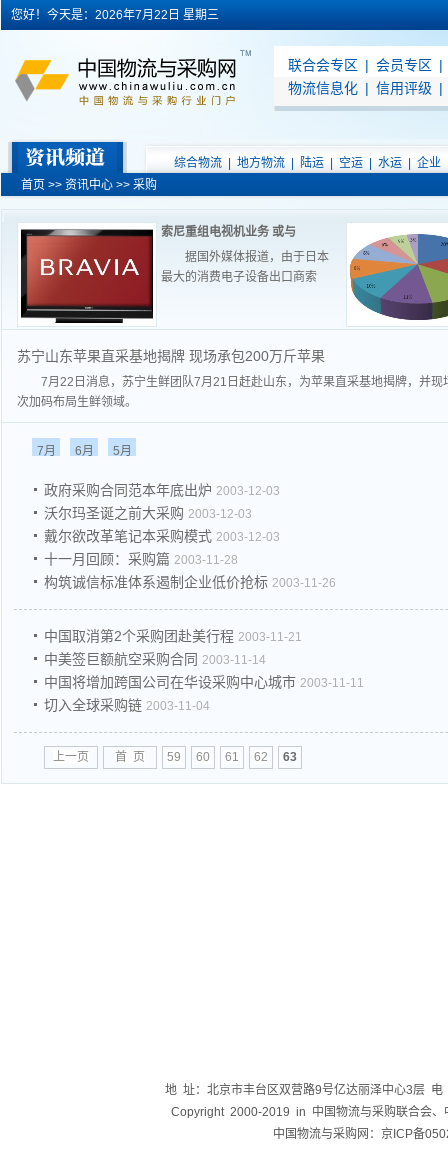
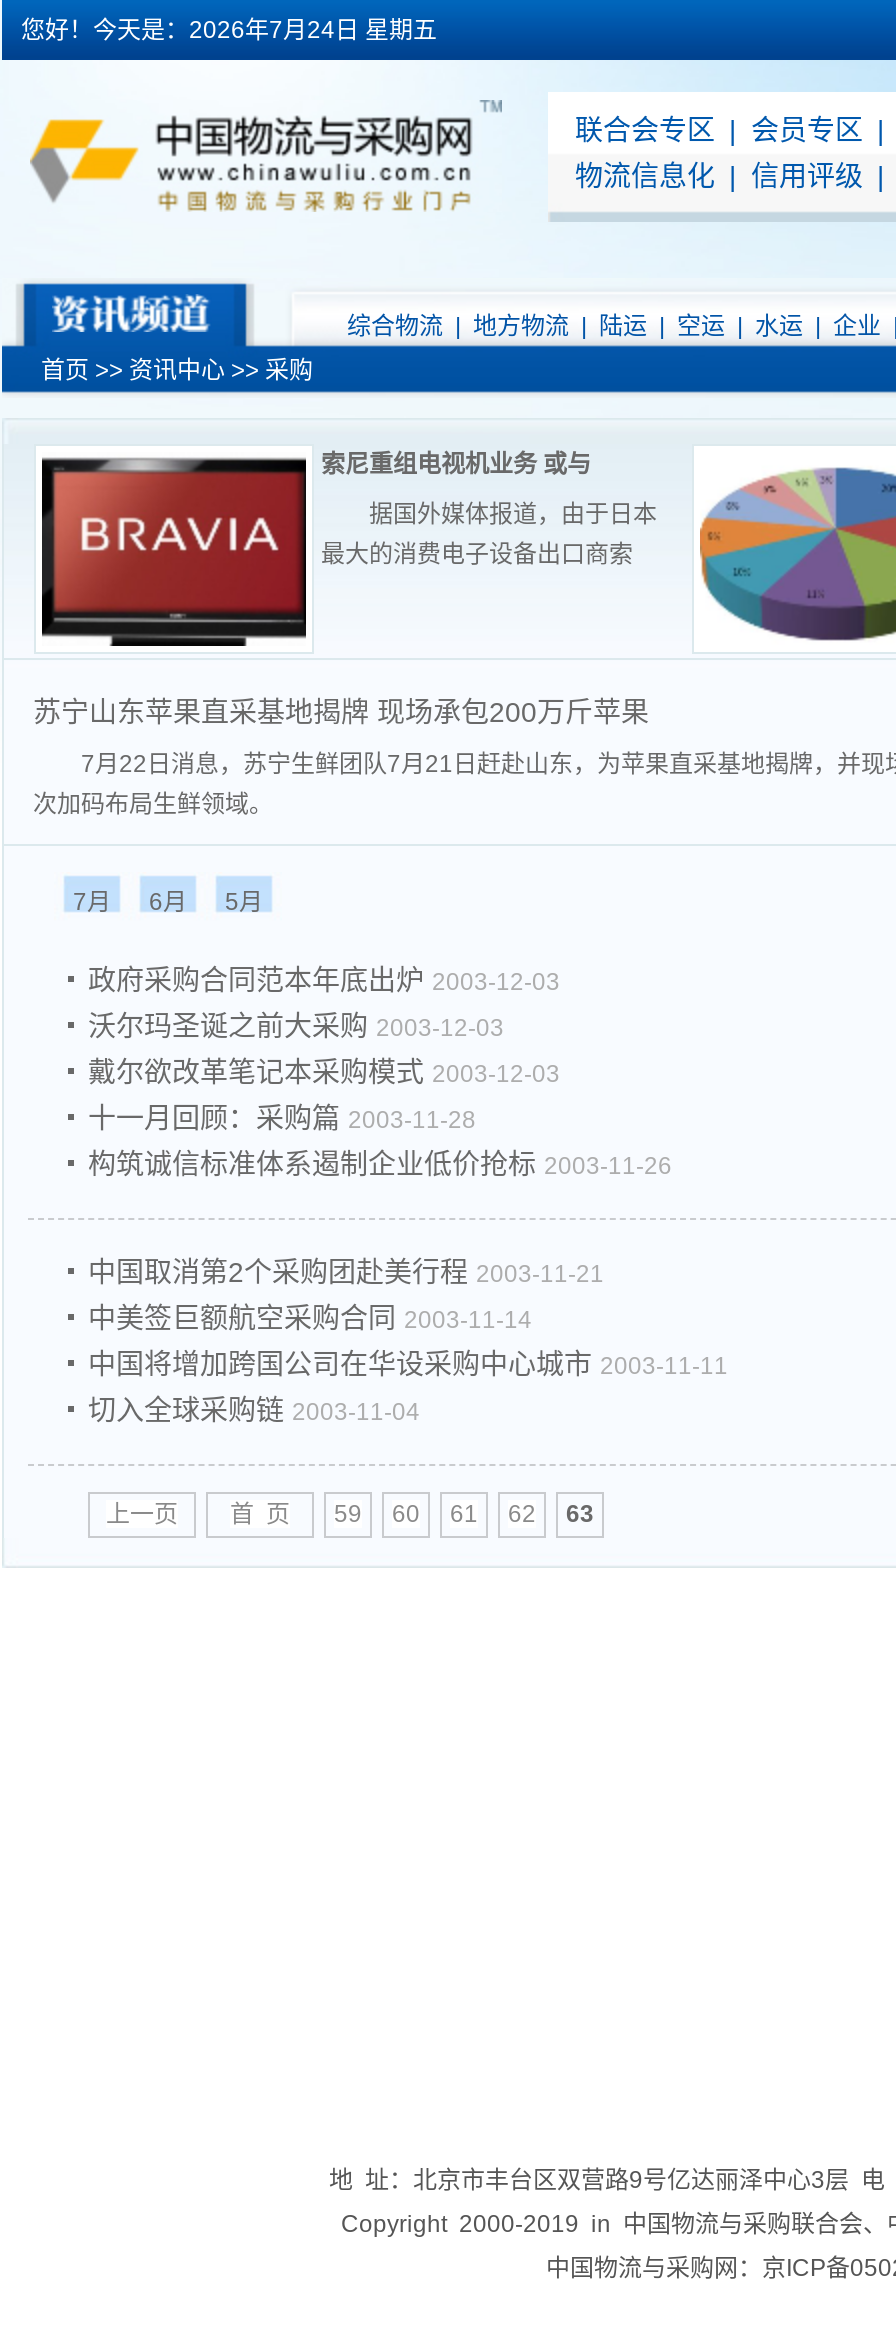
[10,8,218,22] 您好！今天是：2026年7月22日 星期三 -> [21,16,437,44] 您好！今天是：2026年7月24日 星期五

